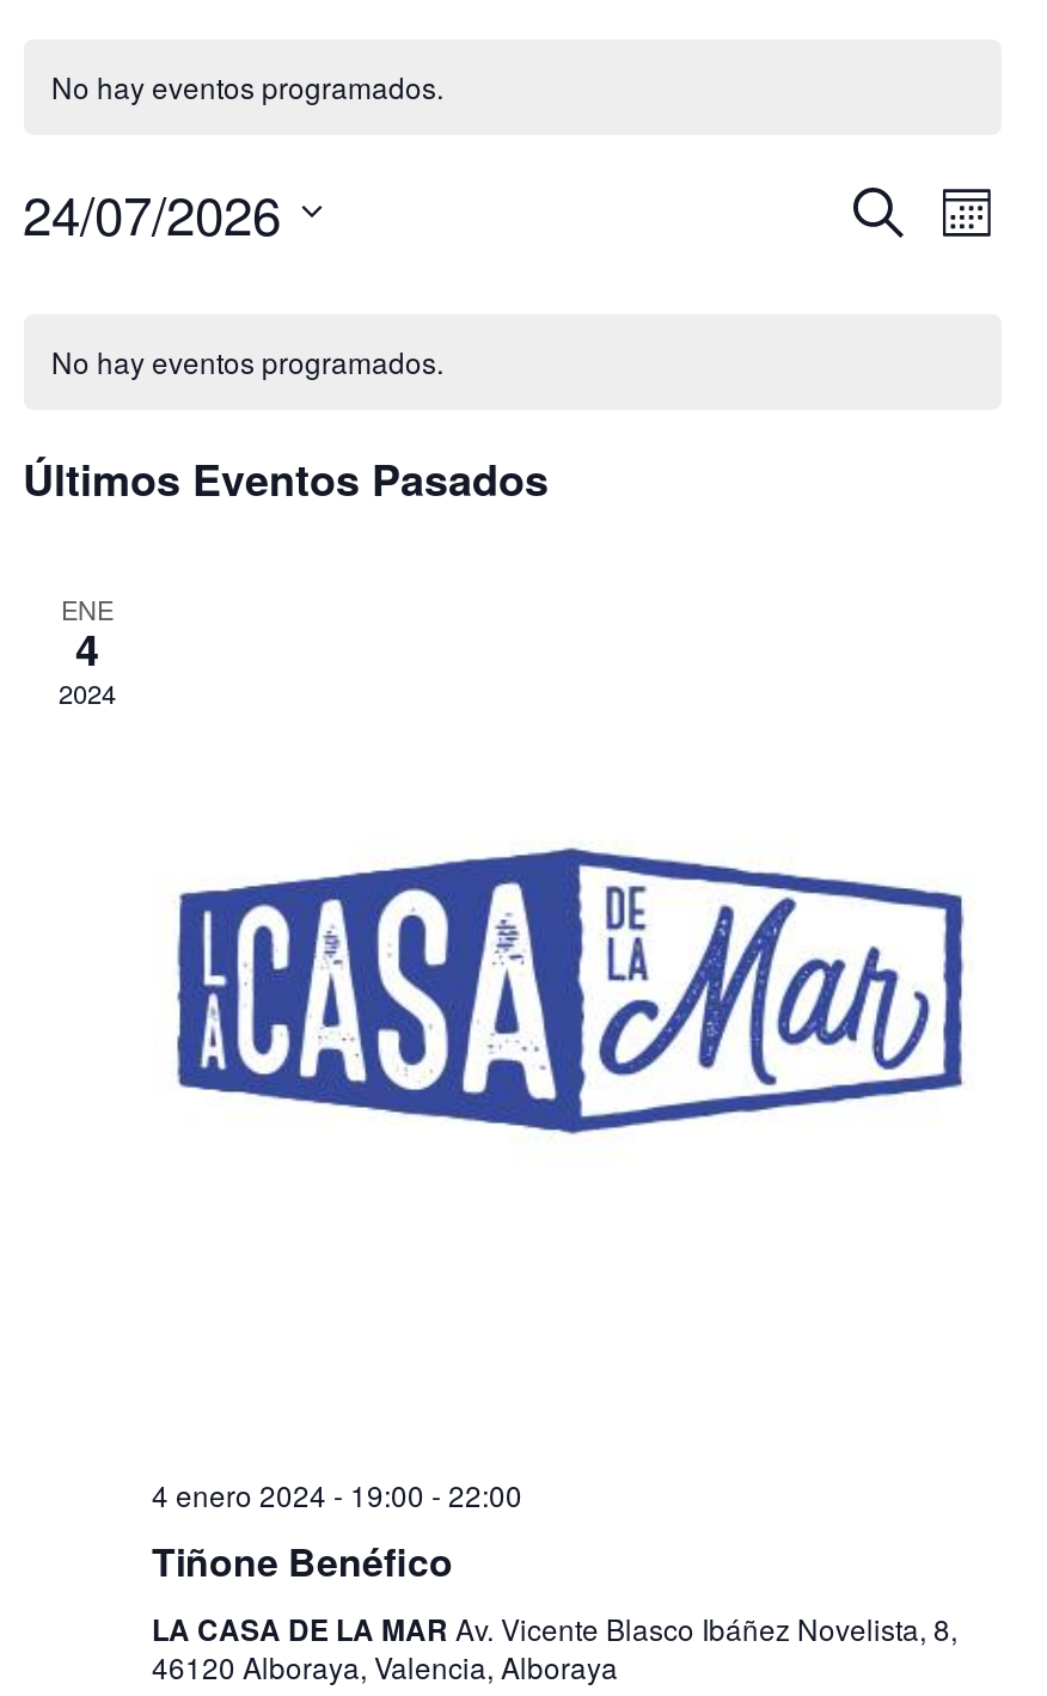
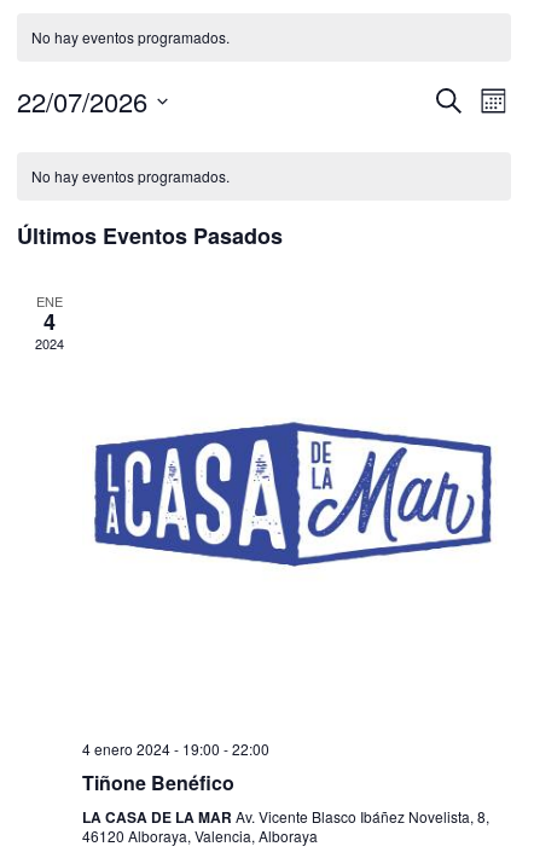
[23,175,281,249] 24/07/2026 -> [16,83,147,120] 22/07/2026

